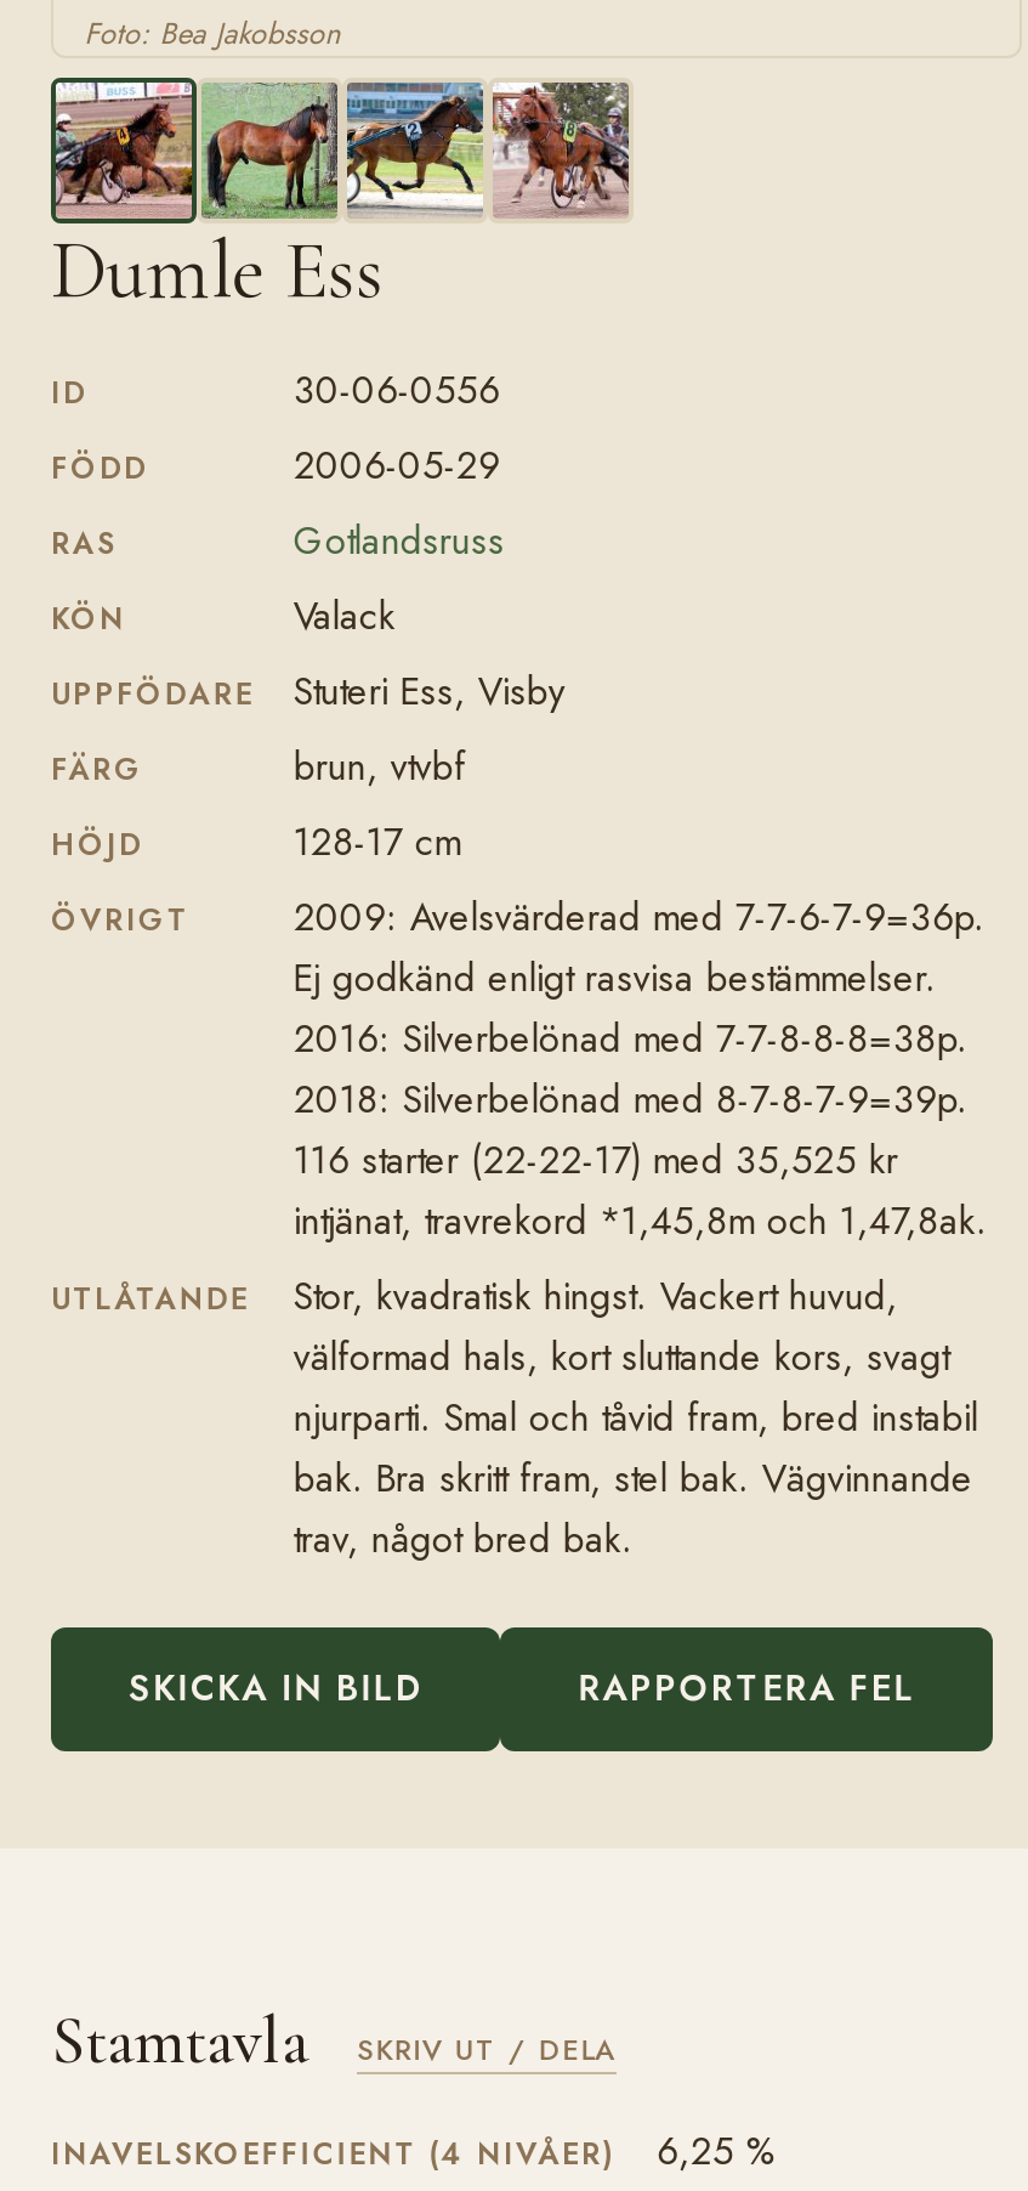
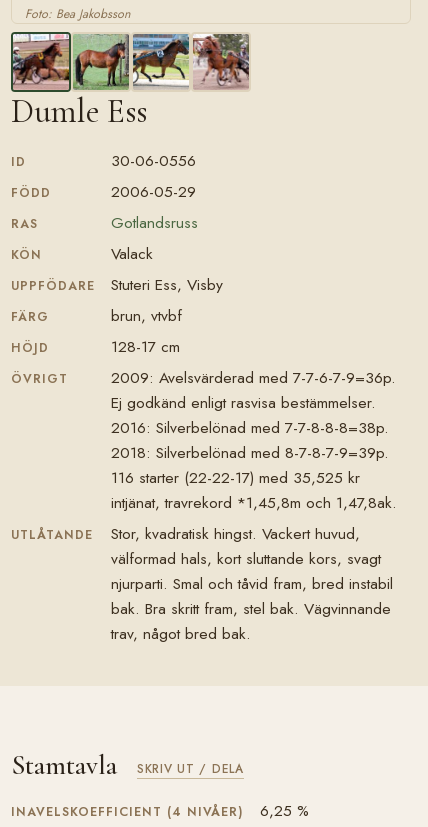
[129,1663,916,1712] SKICKA IN BILD | RAPPORTERA FEL -> none

